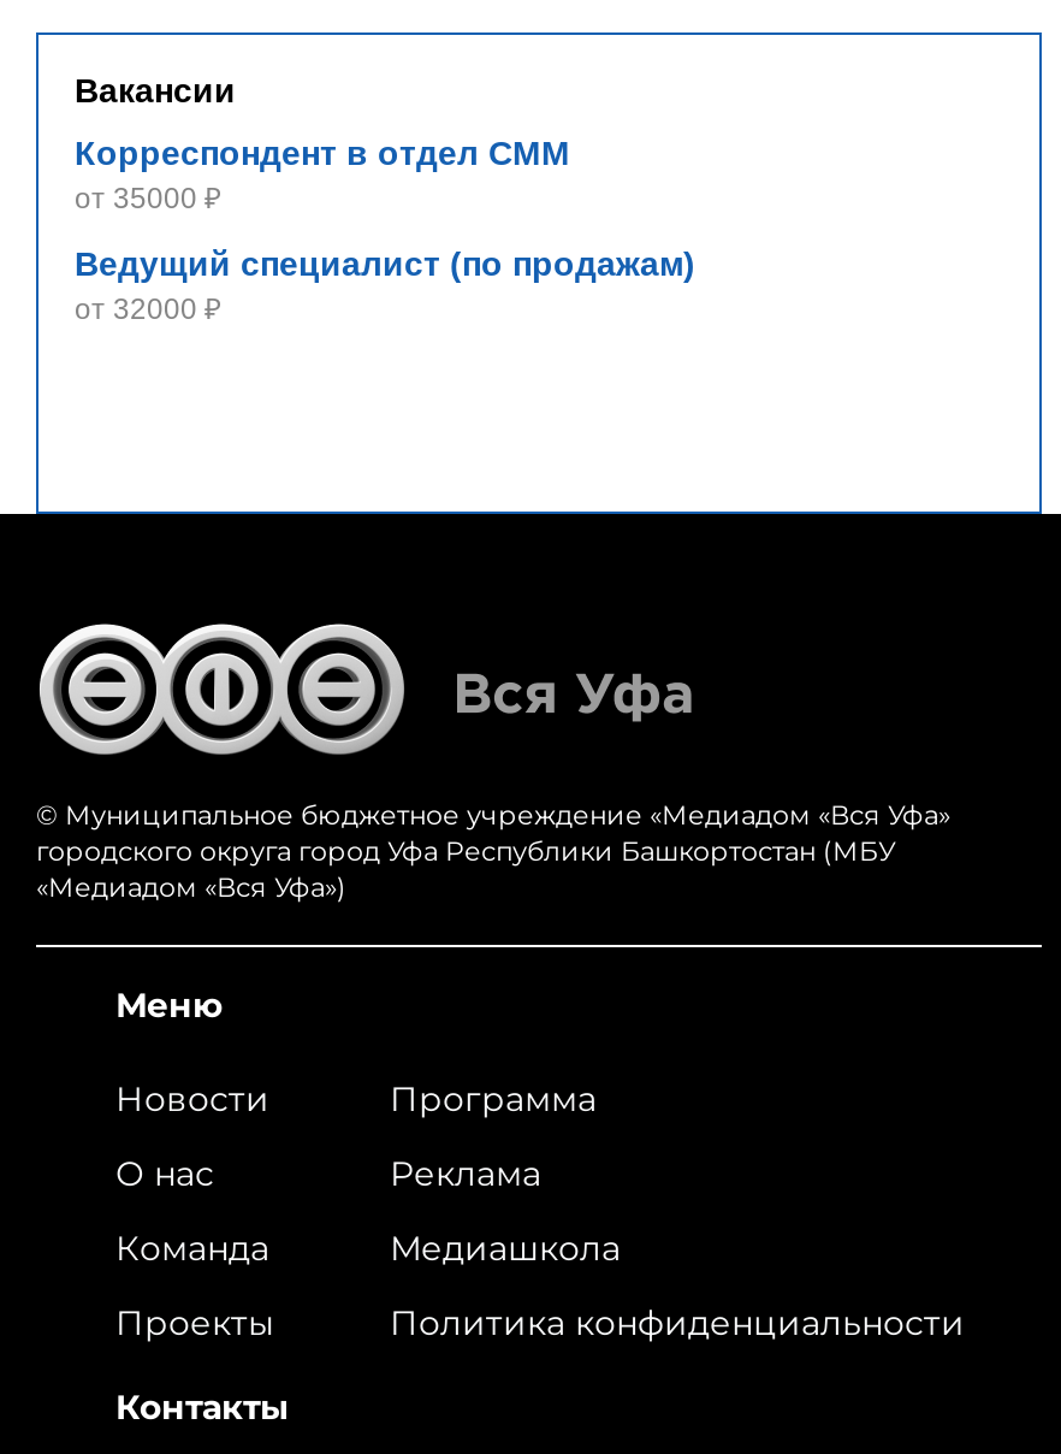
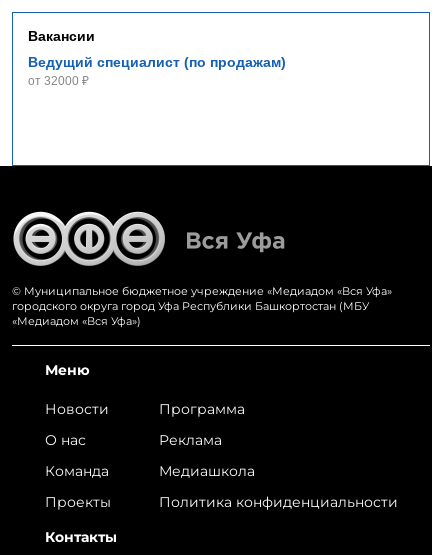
[75,134,570,216] Корреспондент в отдел СММ | от 35000 ₽ -> none

